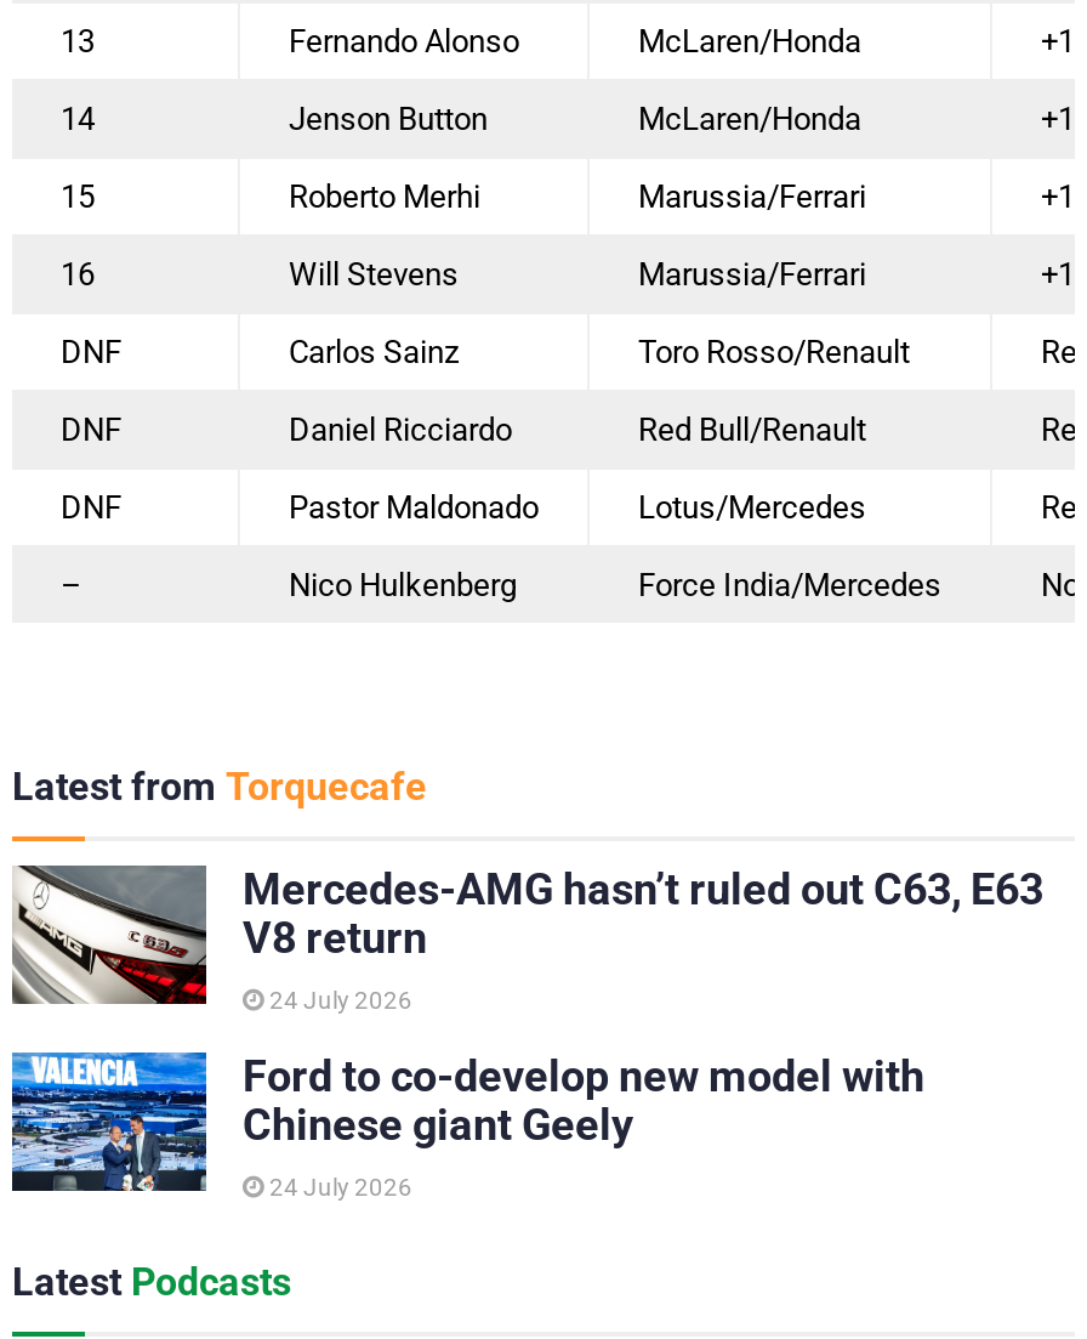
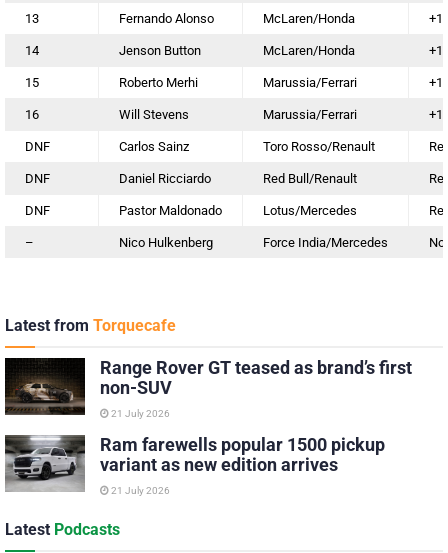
[12,862,1043,1004] [image] | Mercedes-AMG hasn’t ruled out C63, E63 | V8 return -> [4,356,412,416] [image] | Range Rover GT teased as brand’s first | non-SUV
[264,986,412,1012] 24 July 2026 -> [109,407,170,418] 21 July 2026
[10,1049,924,1193] [image] | Ford to co-develop new model with | Chinese giant Geely -> [4,433,385,491] [image] | Ram farewells popular 1500 pickup | variant as new edition arrives
[264,1173,412,1199] 24 July 2026 -> [109,484,170,495] 21 July 2026

